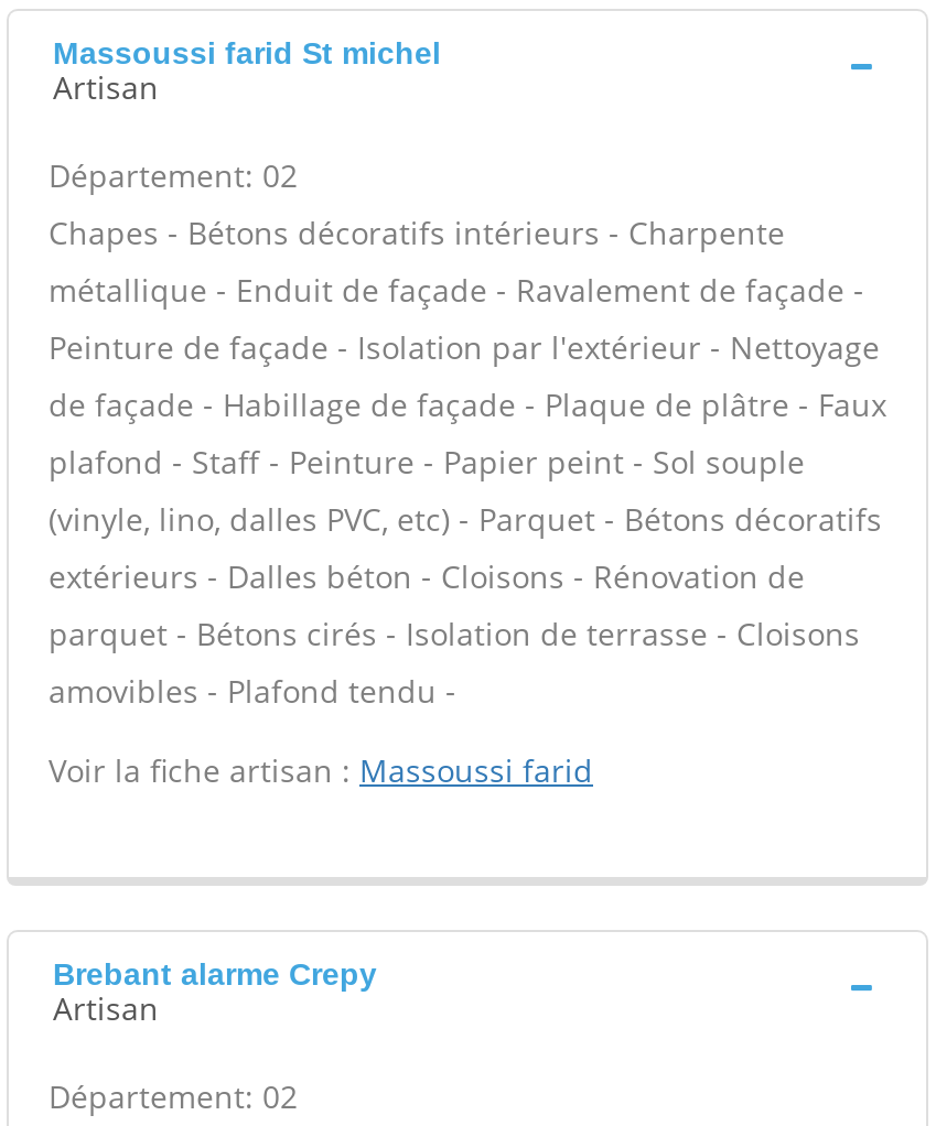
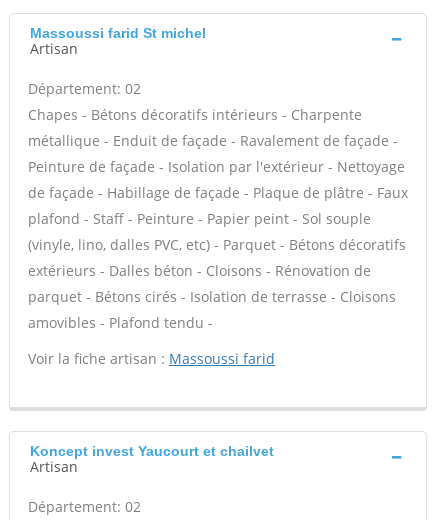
[53,956,377,992] Brebant alarme Crepy -> [30,443,274,459] Koncept invest Yaucourt et chailvet

